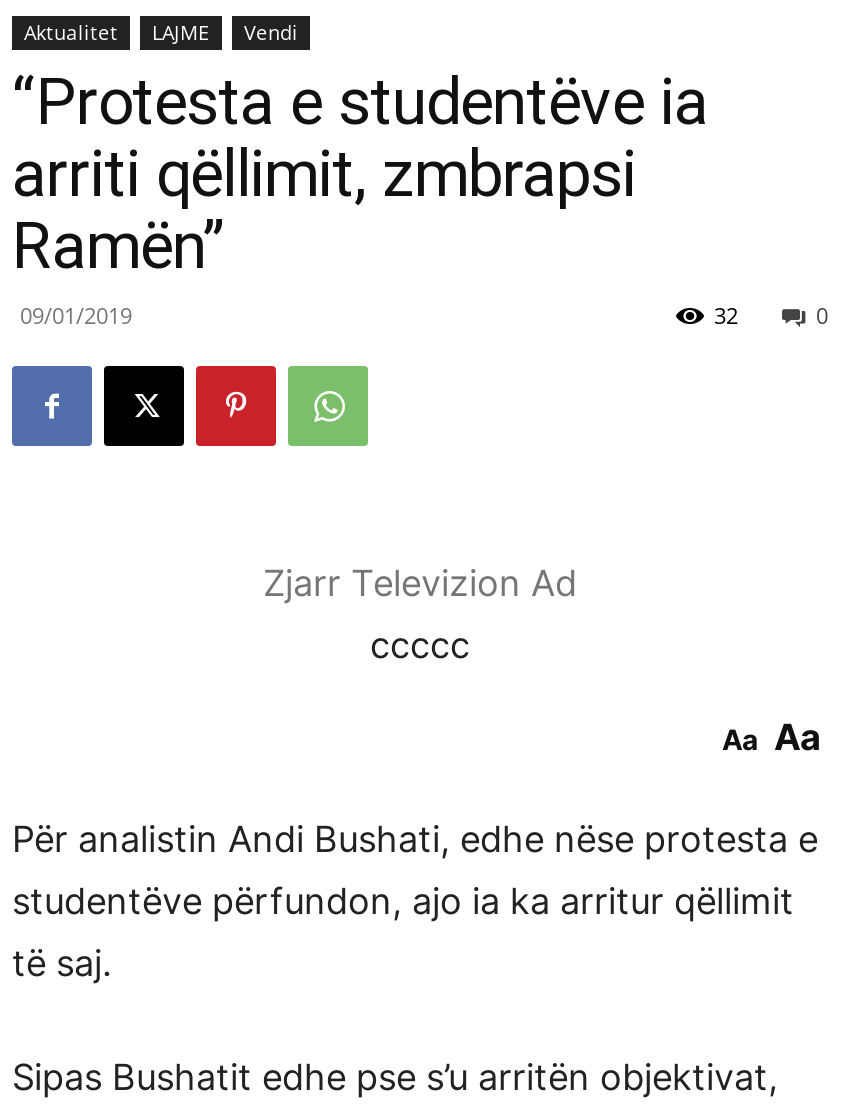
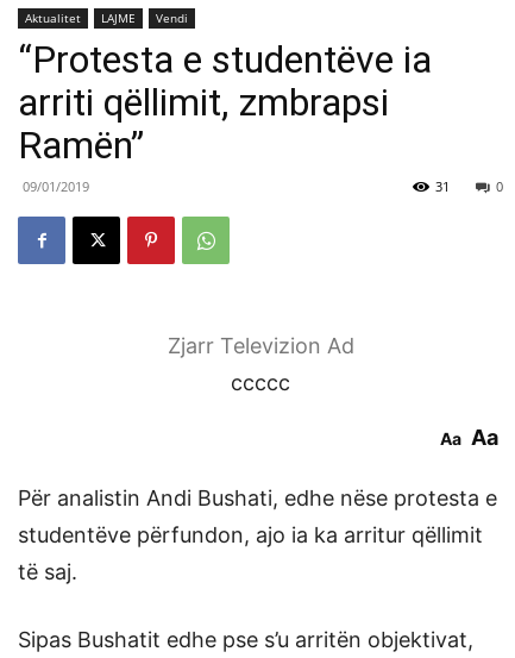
[714,300,738,330] 32 -> [435,177,450,195] 31

